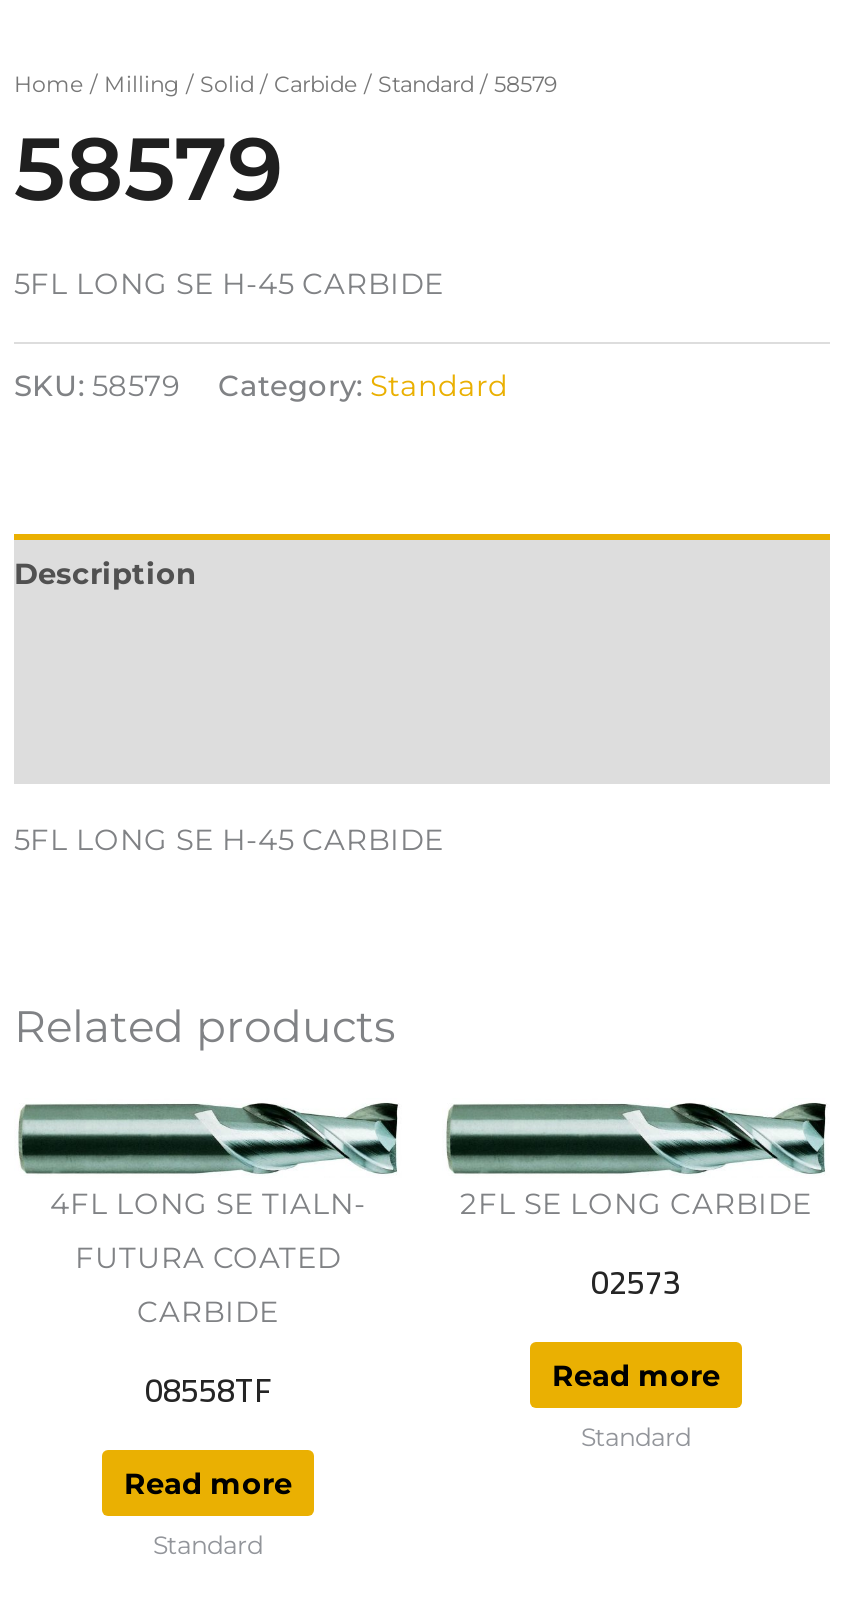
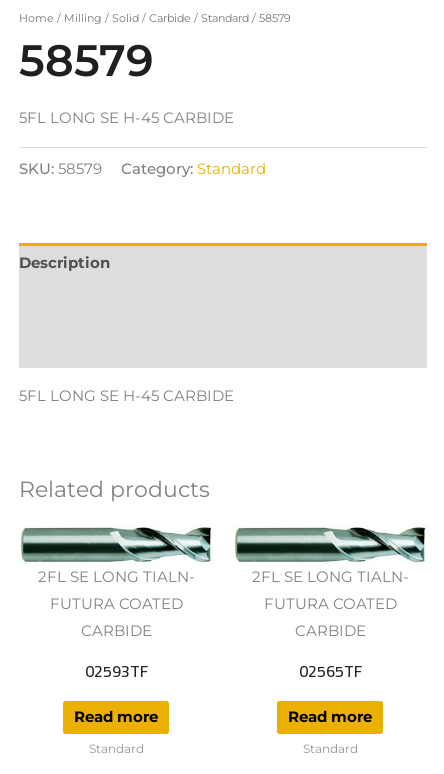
[50,1185,366,1221] 4FL LONG SE TIALN- -> [37,568,194,586] 2FL SE LONG TIALN-
[460,1185,812,1312] 2FL SE LONG CARBIDE | 02573 -> [251,568,408,686] 2FL SE LONG TIALN- | FUTURA COATED | CARBIDE | 02565TF
[145,1360,271,1420] 08558TF -> [84,656,147,686] 02593TF
moved [552,1358,720,1453] -> [288,708,372,756]: Read more | Standard

